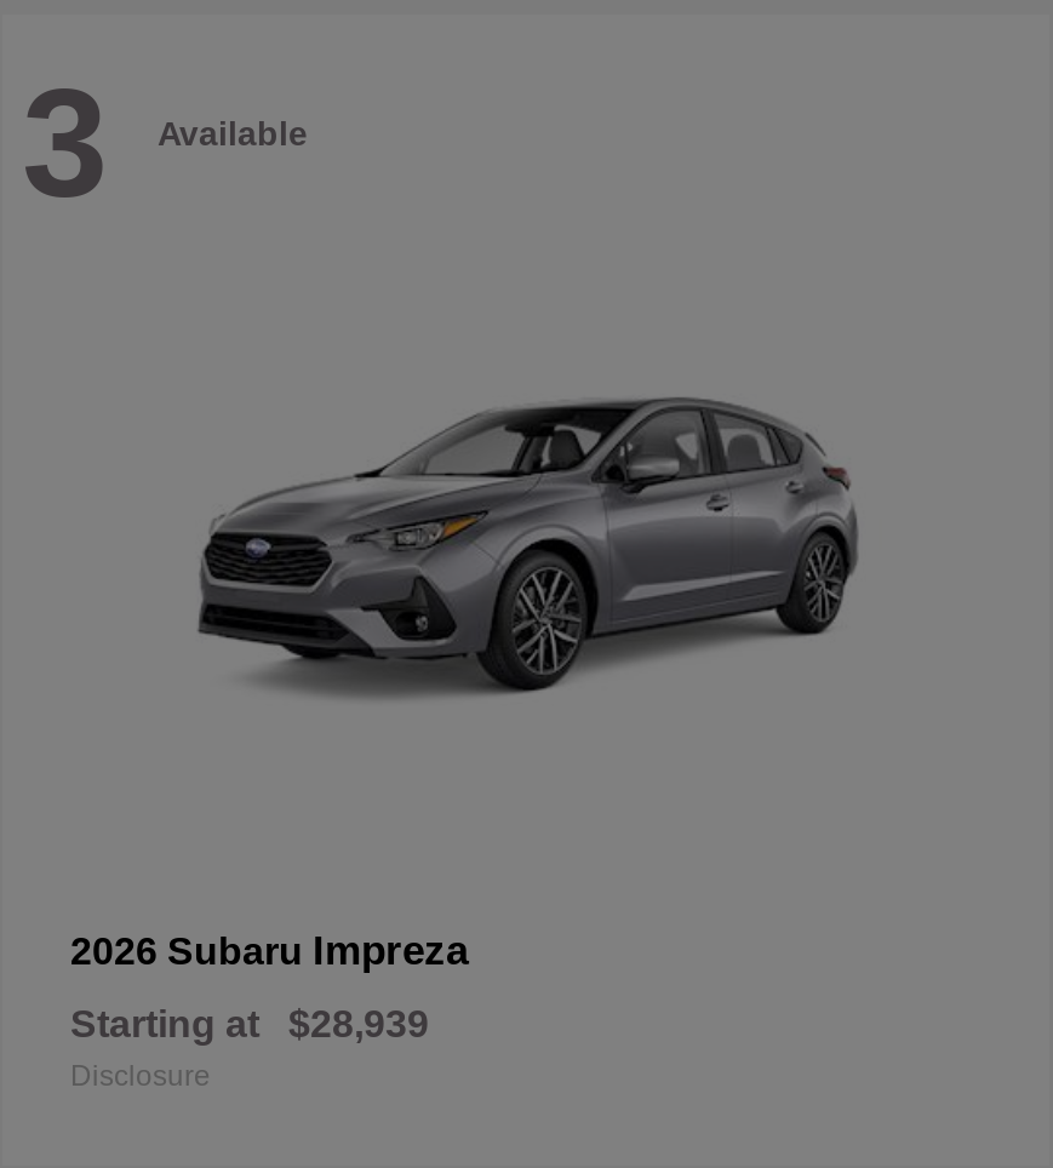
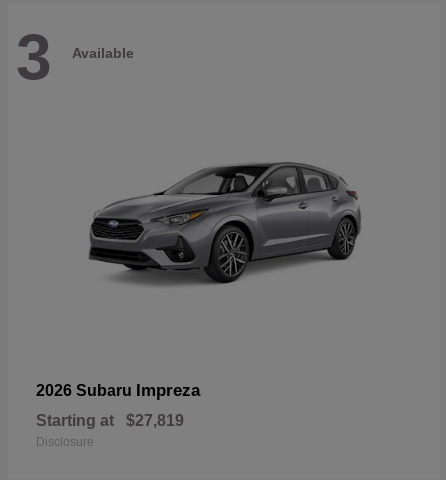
[70,1003,429,1044] Starting at $28,939 -> [36,412,184,429] Starting at $27,819

